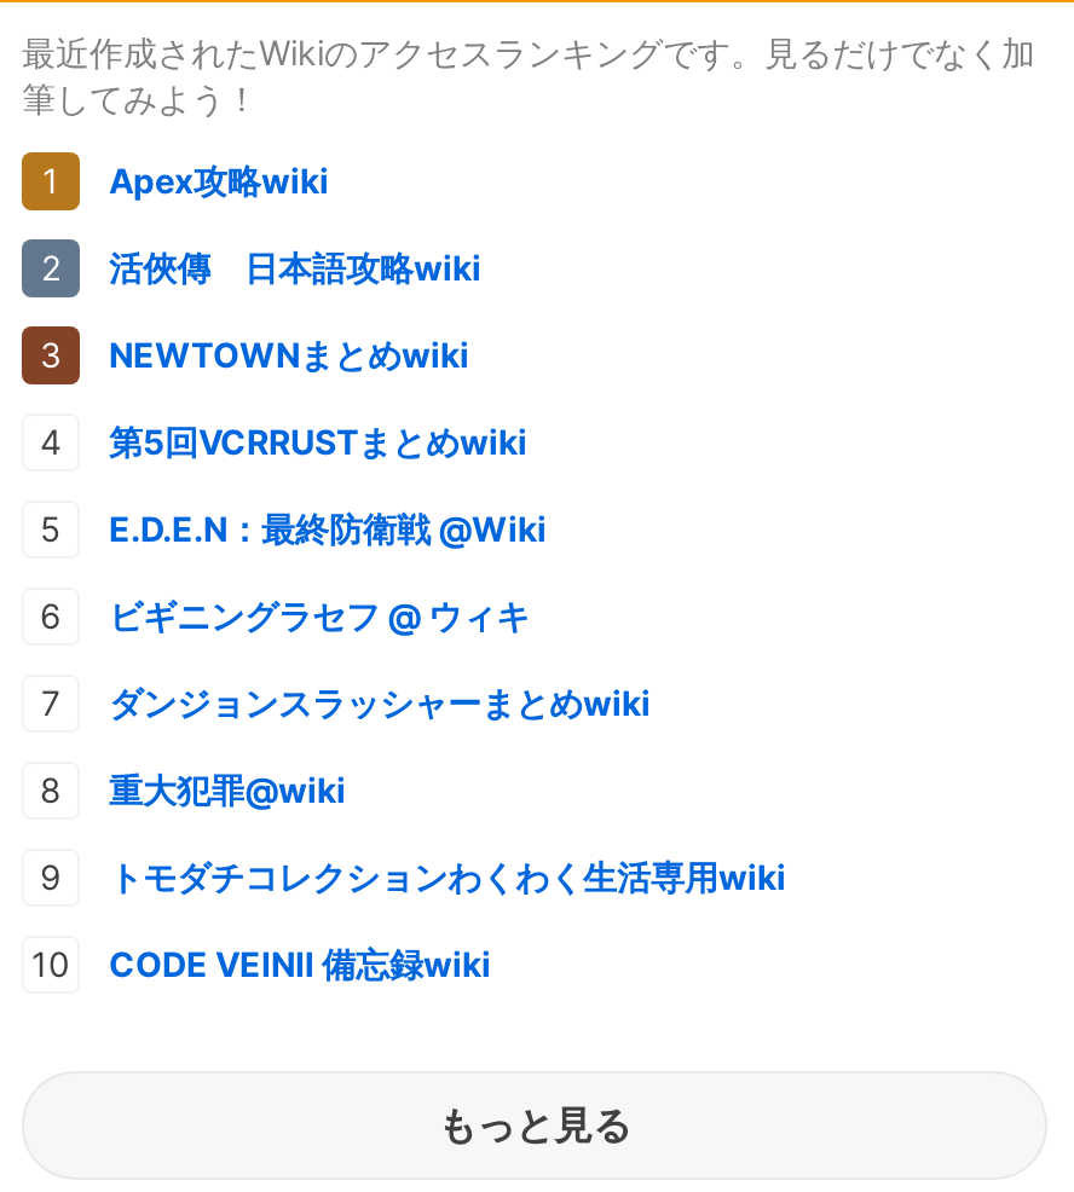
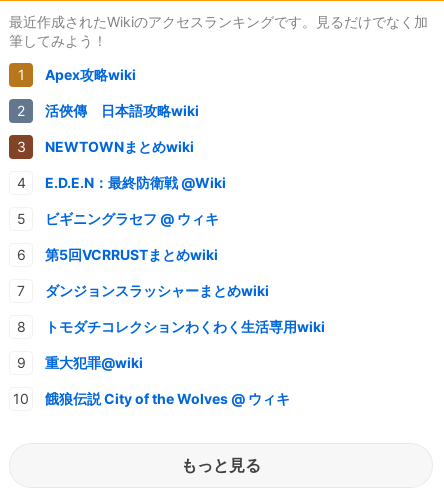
moved [109,420,527,461] -> [45,246,218,263]: 第5回VCRRUSTまとめwiki
moved [109,507,547,635] -> [45,174,226,227]: E.D.E.N：最終防衛戦 @Wiki | ビギニングラセフ @ ウィキ
moved [109,768,346,809] -> [45,354,143,371]: 重大犯罪@wiki
moved [109,855,786,896] -> [45,318,325,335]: トモダチコレクションわくわく生活専用wiki
[109,942,491,983] CODE VEINⅡ 備忘録wiki -> [45,390,290,407] 餓狼伝説 City of the Wolves @ ウィキ

